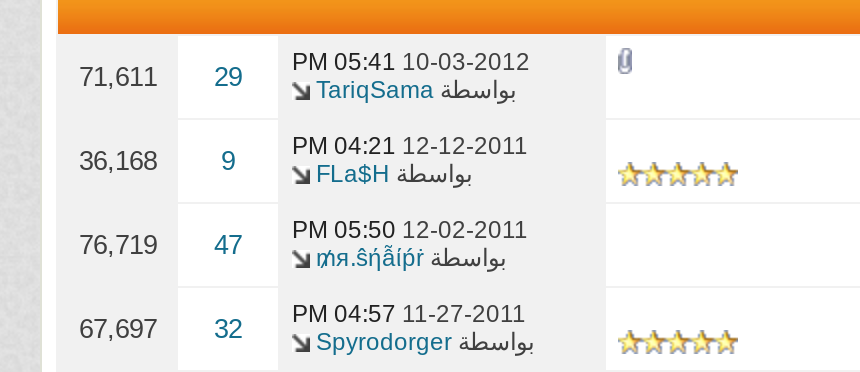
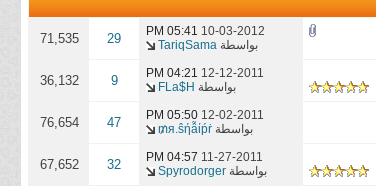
[79,62,242,92] 71,611 29 -> [39,31,121,46] 71,535 29
[79,146,157,176] 36,168 -> [39,73,78,88] 36,132
[79,230,242,260] 76,719 47 -> [39,115,121,130] 76,654 47
[79,314,242,344] 67,697 32 -> [39,157,121,172] 67,652 32

